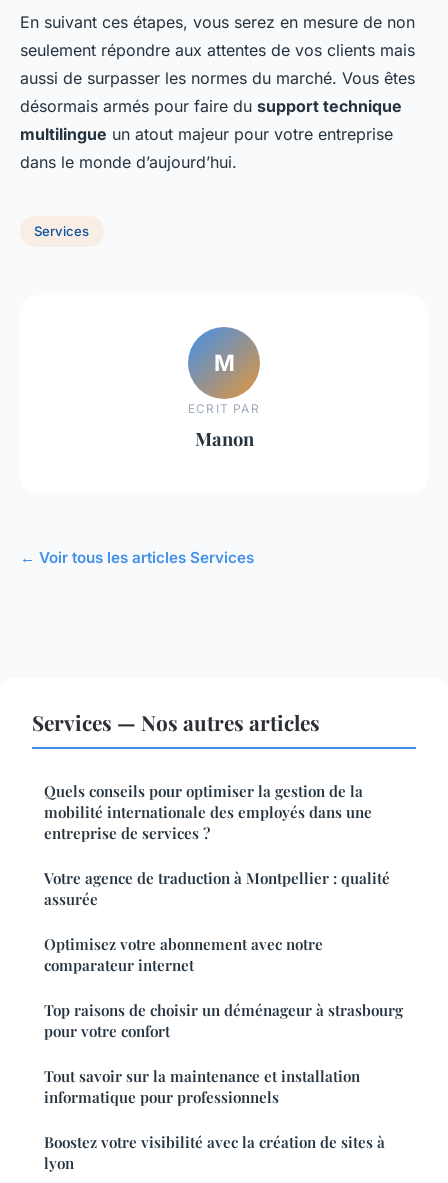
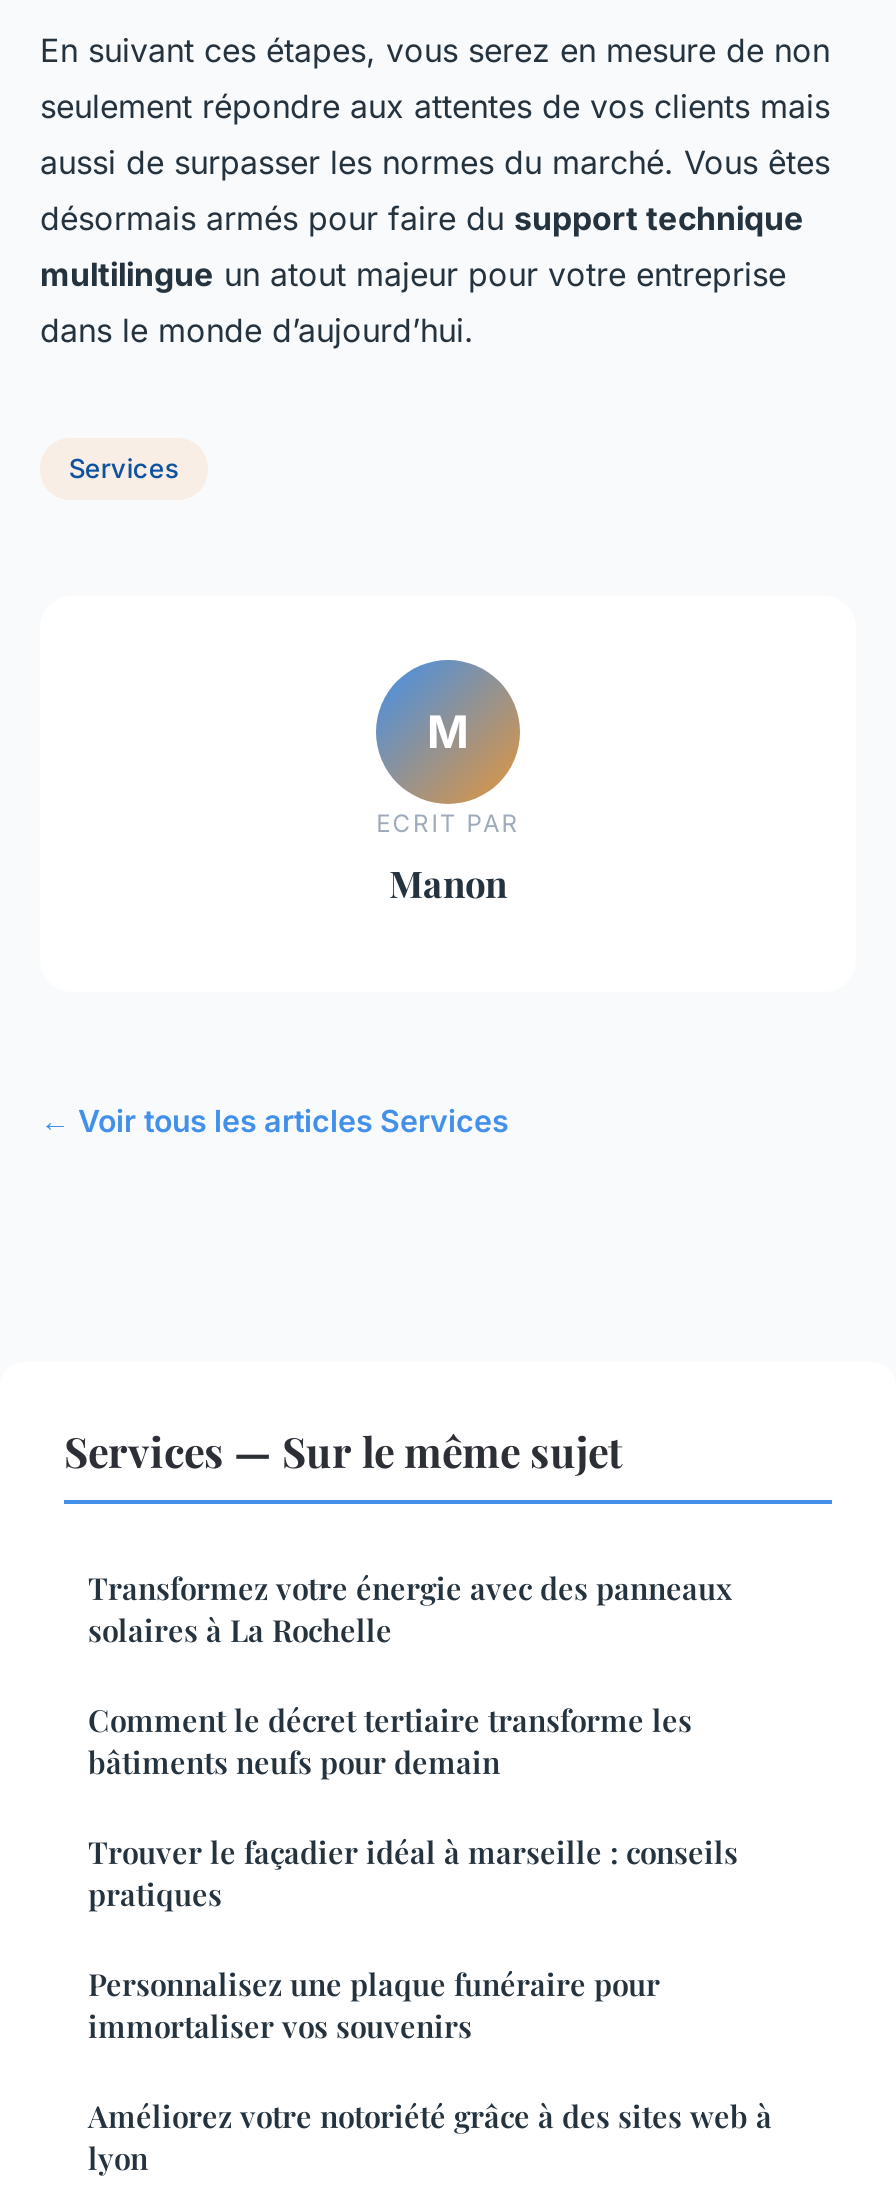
[32,707,403,1151] Services — Nos autres articles | Quels conseils pour optimiser la gestion de la | mobilité internationale des employés dans une | entreprise de services ? | Votre agence de traduction à Montpellier : qualité | assurée | Optimisez votre abonnement avec notre | comparateur internet | Top raisons de choisir un déménageur à strasbourg | pour votre confort | Tout savoir sur la maintenance et installation | informatique pour professionnels | Boostez votre visibilité avec la création de sites à -> [64,1421,772,2135] Services — Sur le même sujet | Transformez votre énergie avec des panneaux | solaires à La Rochelle | Comment le décret tertiaire transforme les | bâtiments neufs pour demain | Trouver le façadier idéal à marseille : conseils | pratiques | Personnalisez une plaque funéraire pour | immortaliser vos souvenirs | Améliorez votre notoriété grâce à des sites web à

